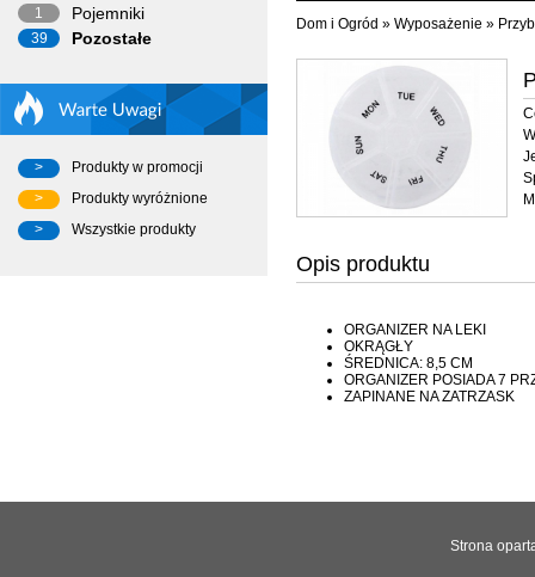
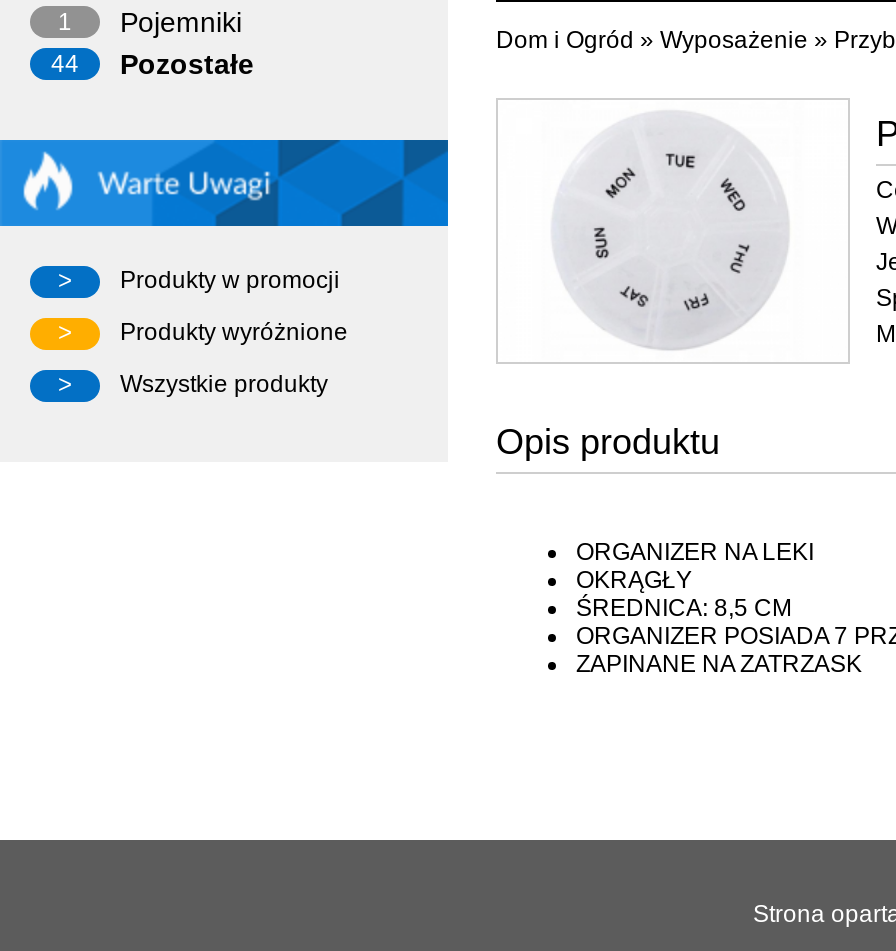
[30,29,152,48] 39 Pozostałe -> [51,48,254,80] 44 Pozostałe

